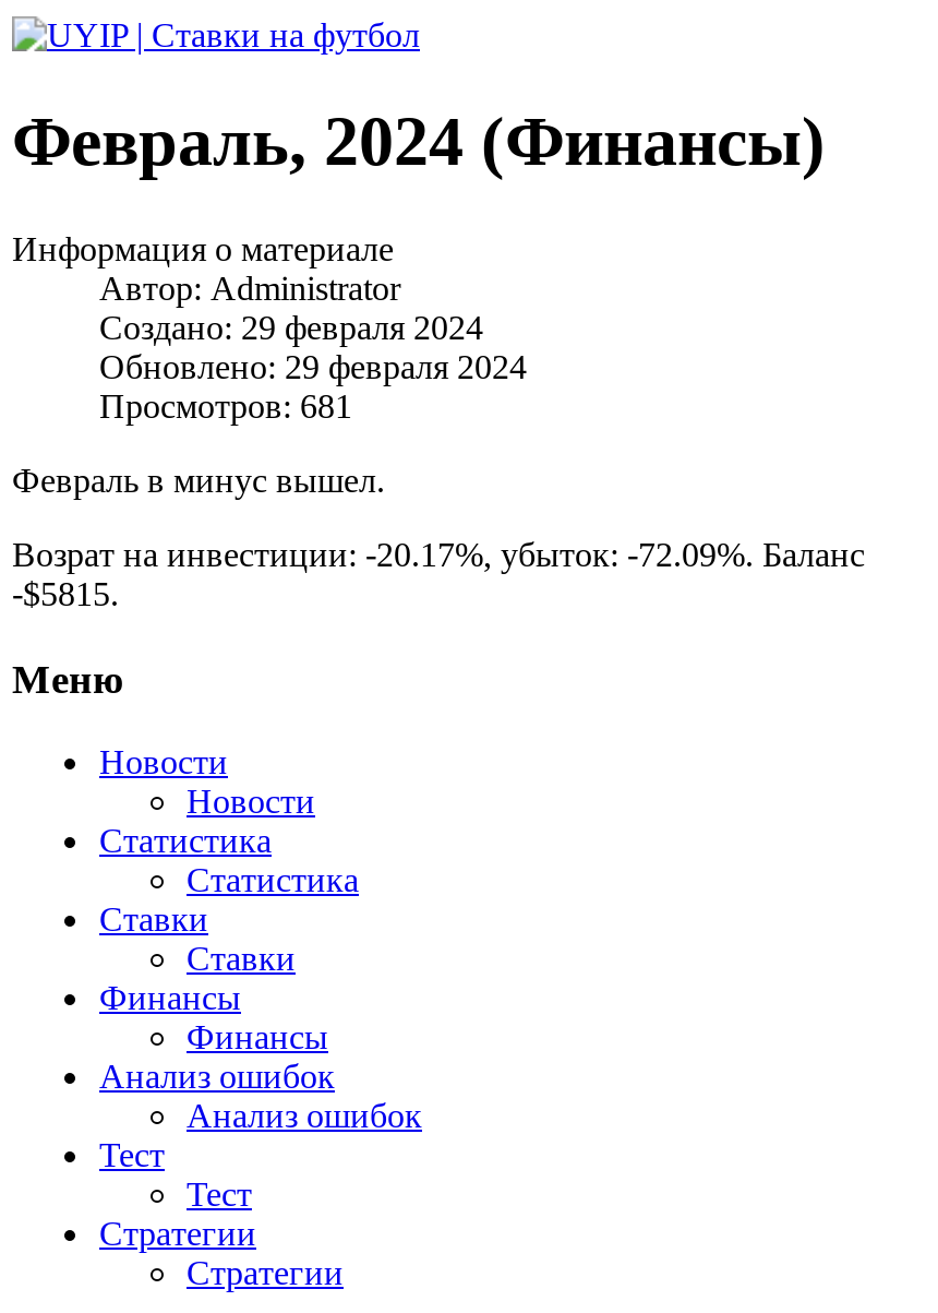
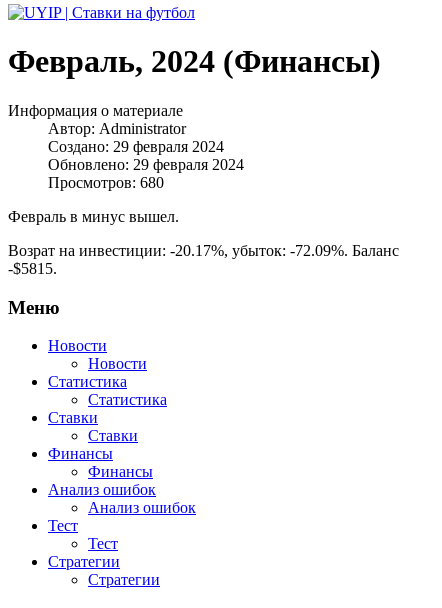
[99,387,352,424] Просмотров: 681 -> [48,174,164,191] Просмотров: 680

